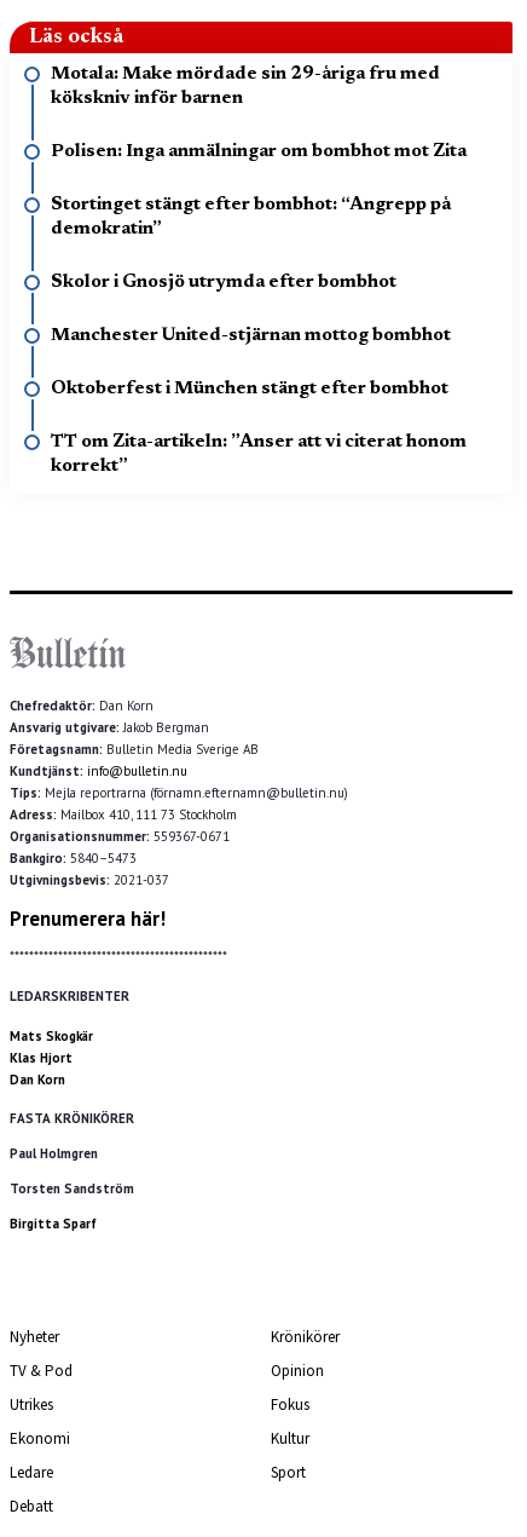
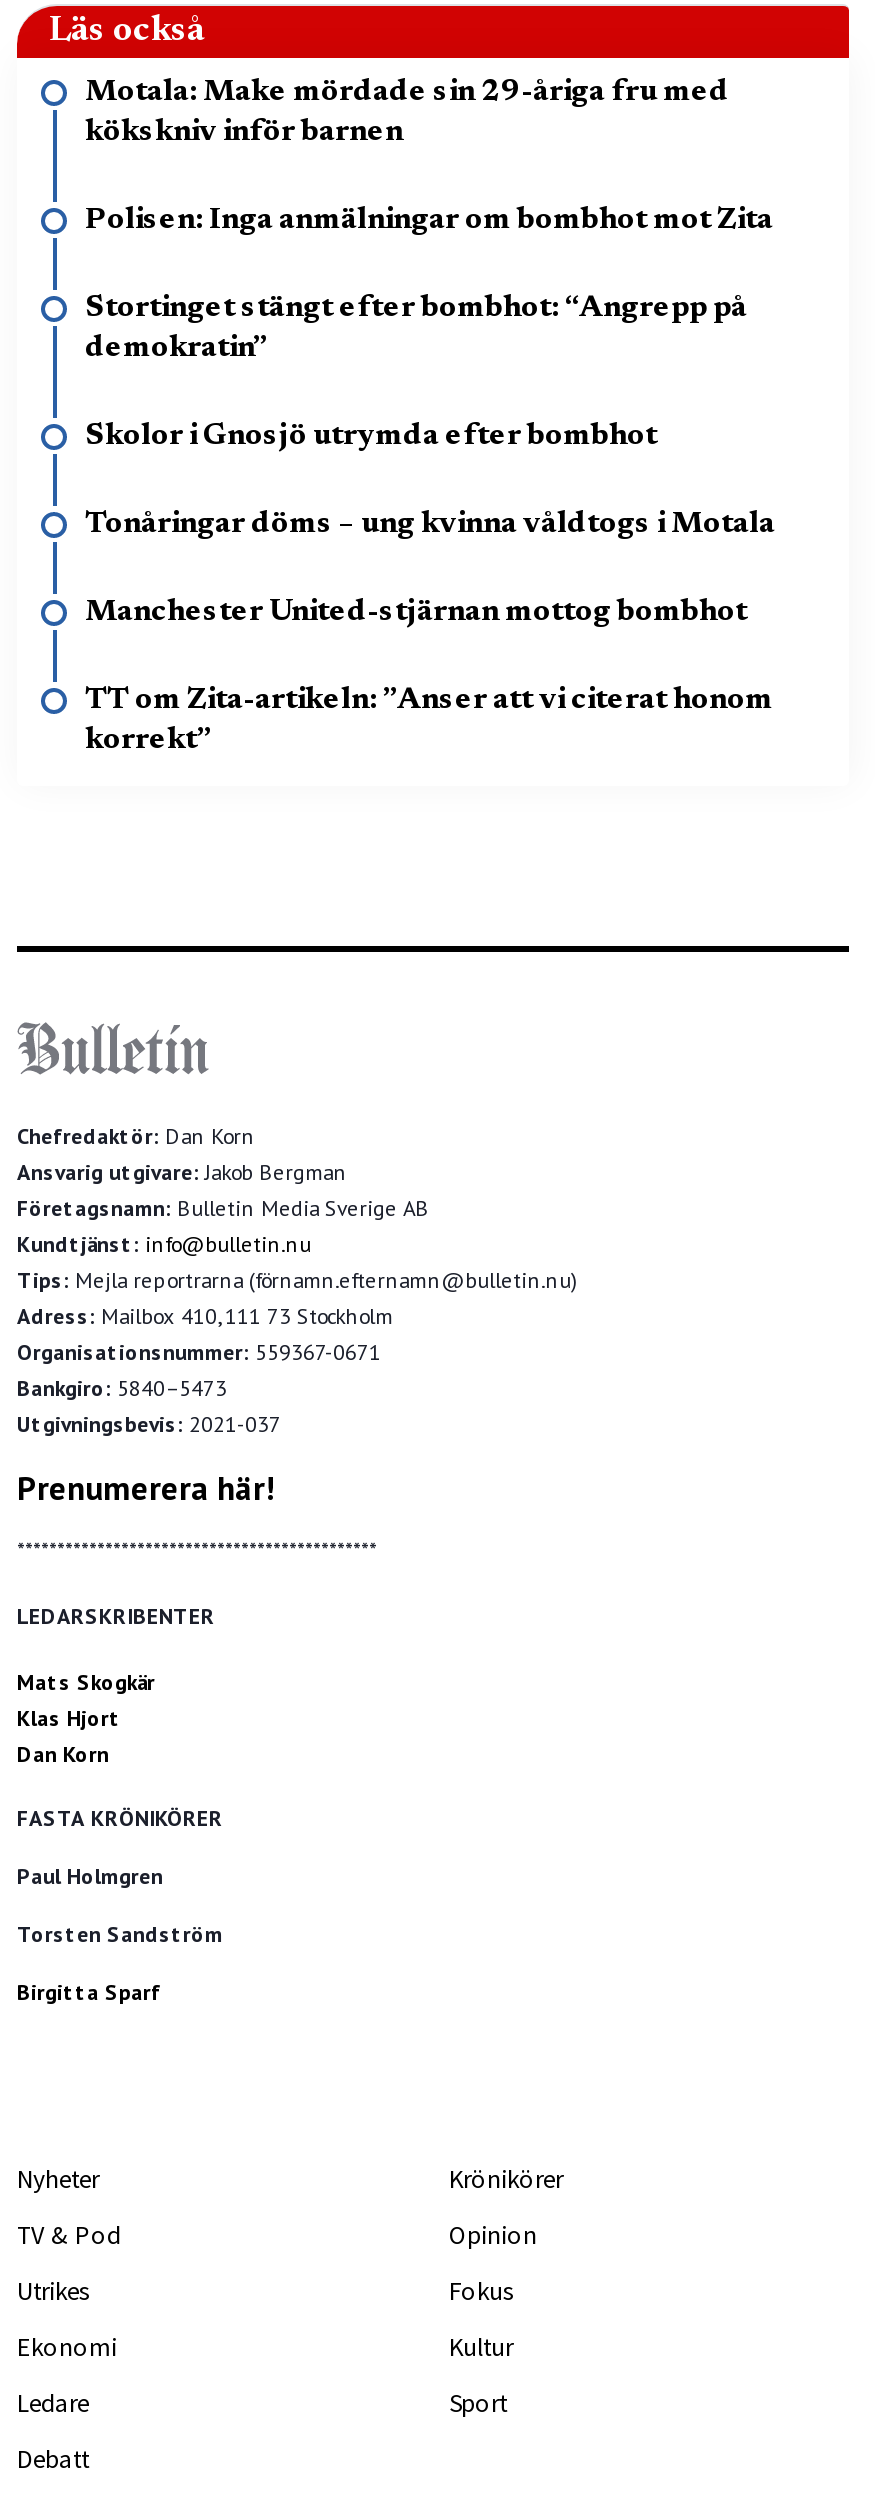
none -> [85,510,775,540] Tonåringar döms – ung kvinna våldtogs i Motala
moved [51,327,451,345] -> [85,598,747,628]: Manchester United-stjärnan mottog bombhot
[51,380,448,398] Oktoberfest i München stängt efter bombhot -> none

